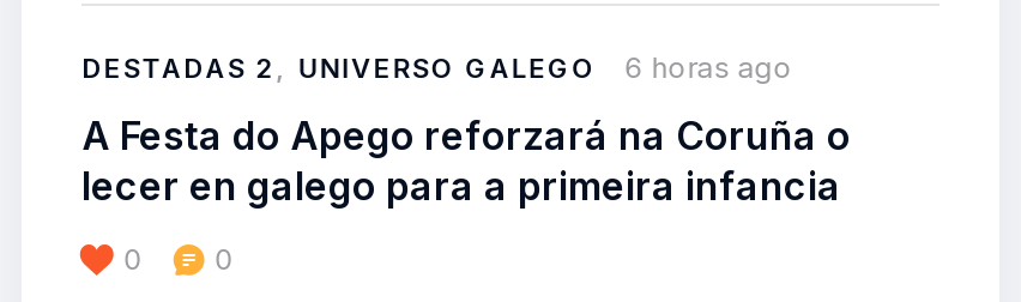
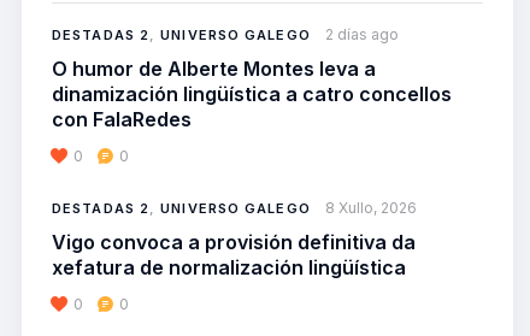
[81,48,851,209] 6 horas ago | A Festa do Apego reforzará na Coruña o | lecer en galego para a primeira infancia -> [52,25,452,279] 2 días ago | O humor de Alberte Montes leva a | dinamización lingüística a catro concellos | con FalaRedes | 0 | 0 | DESTADAS 2, UNIVERSO GALEGO | 8 Xullo, 2026 | Vigo convoca a provisión definitiva da | xefatura de normalización lingüística

